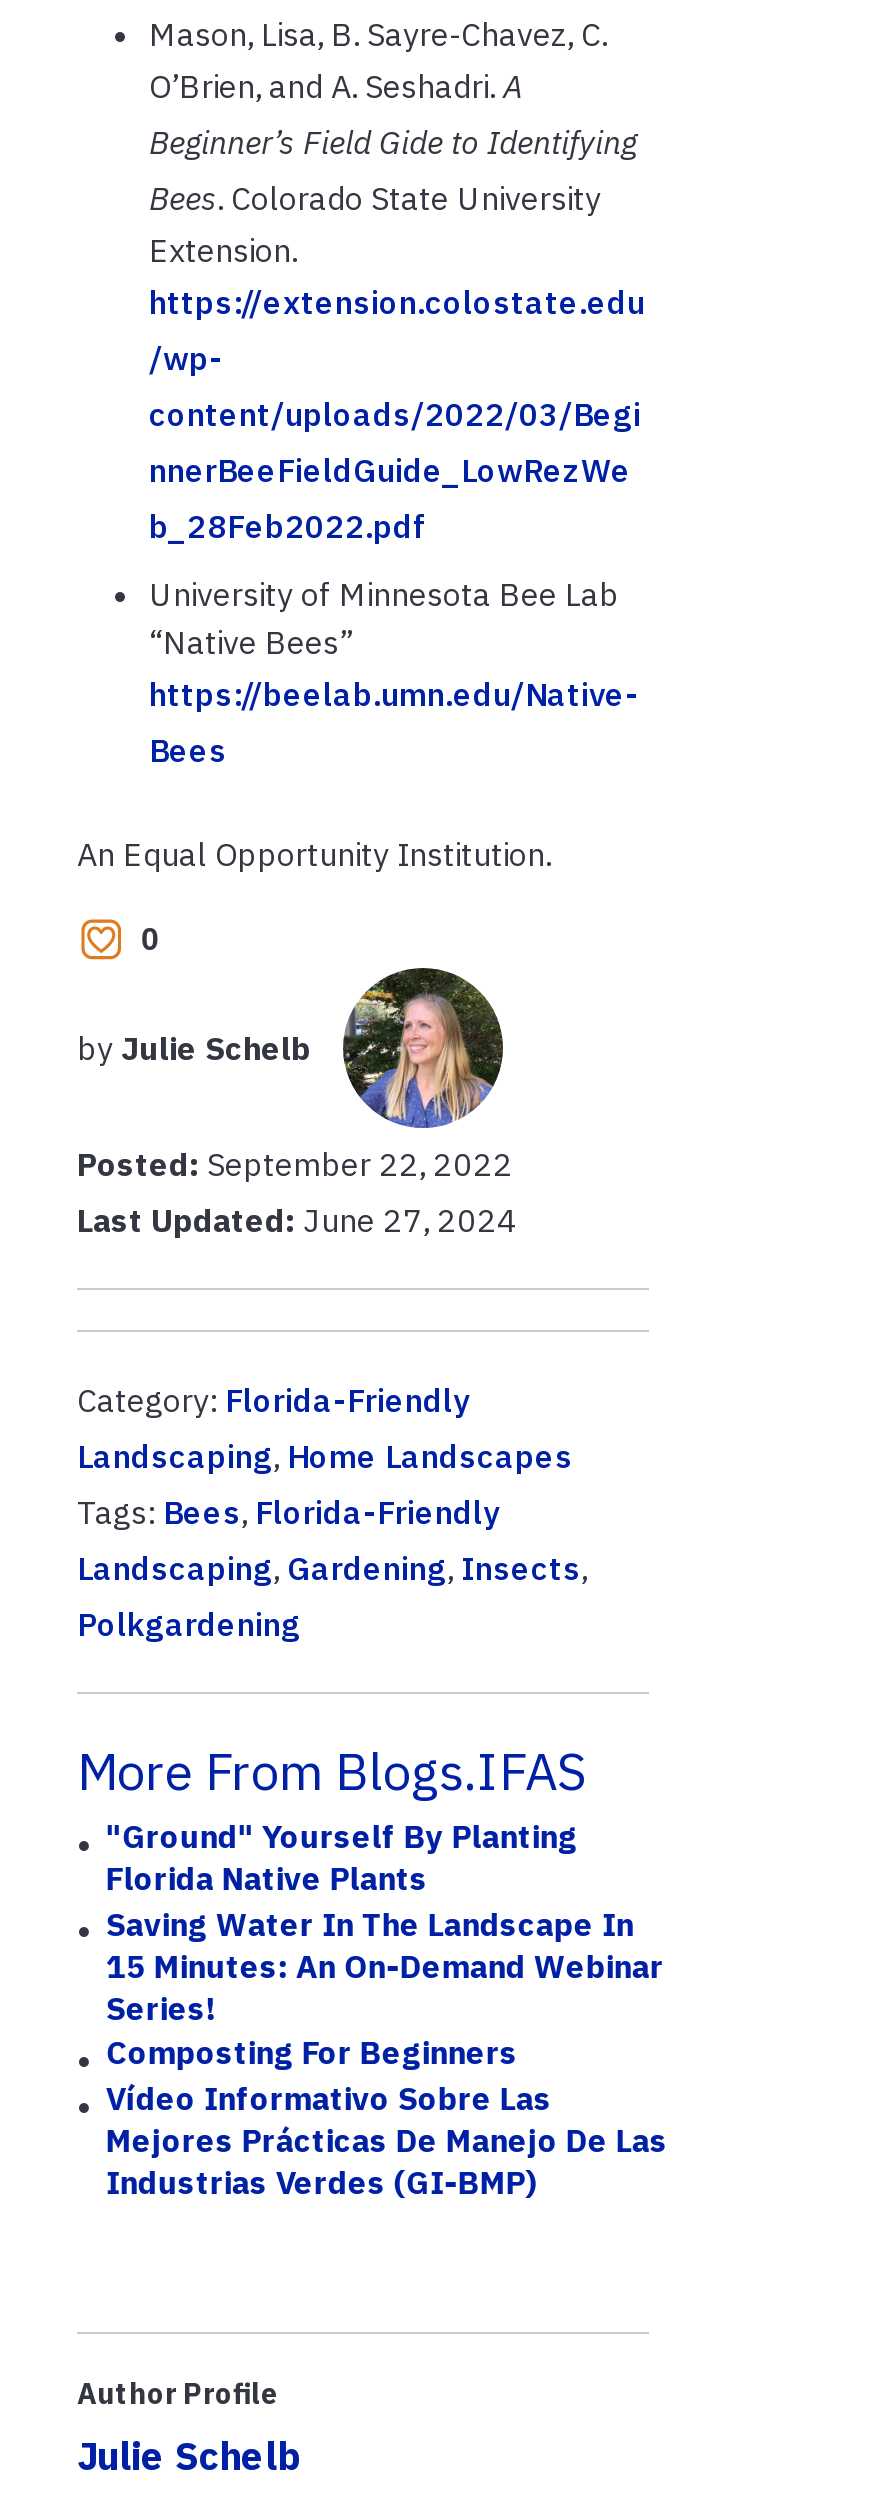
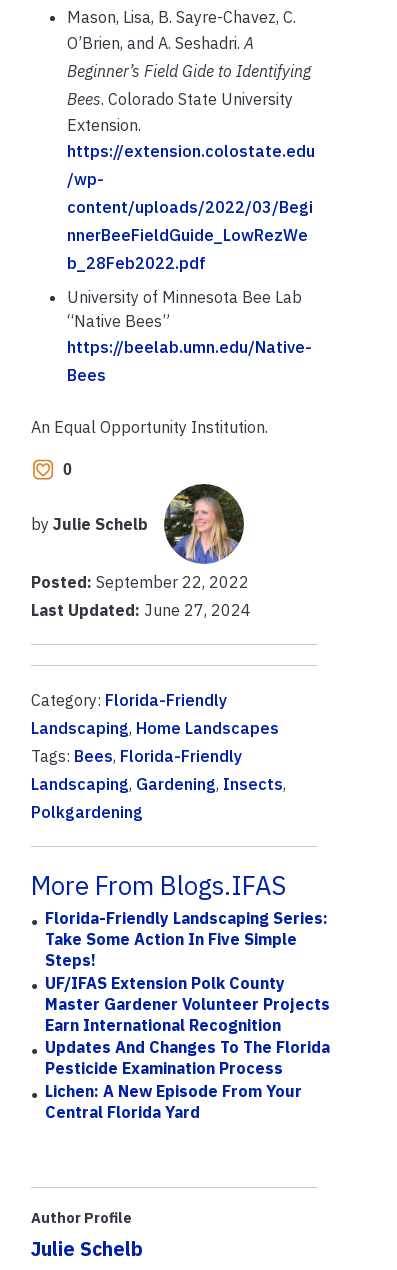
[106,1816,668,2202] "Ground" Yourself By Planting | Florida Native Plants | Saving Water In The Landscape In | 15 Minutes: An On-Demand Webinar | Series! | Composting For Beginners | Vídeo Informativo Sobre Las | Mejores Prácticas De Manejo De Las | Industrias Verdes (GI-BMP) -> [45,908,330,1122] Florida-Friendly Landscaping Series: | Take Some Action In Five Simple | Steps! | UF/IFAS Extension Polk County | Master Gardener Volunteer Projects | Earn International Recognition | Updates And Changes To The Florida | Pesticide Examination Process | Lichen: A New Episode From Your | Central Florida Yard

